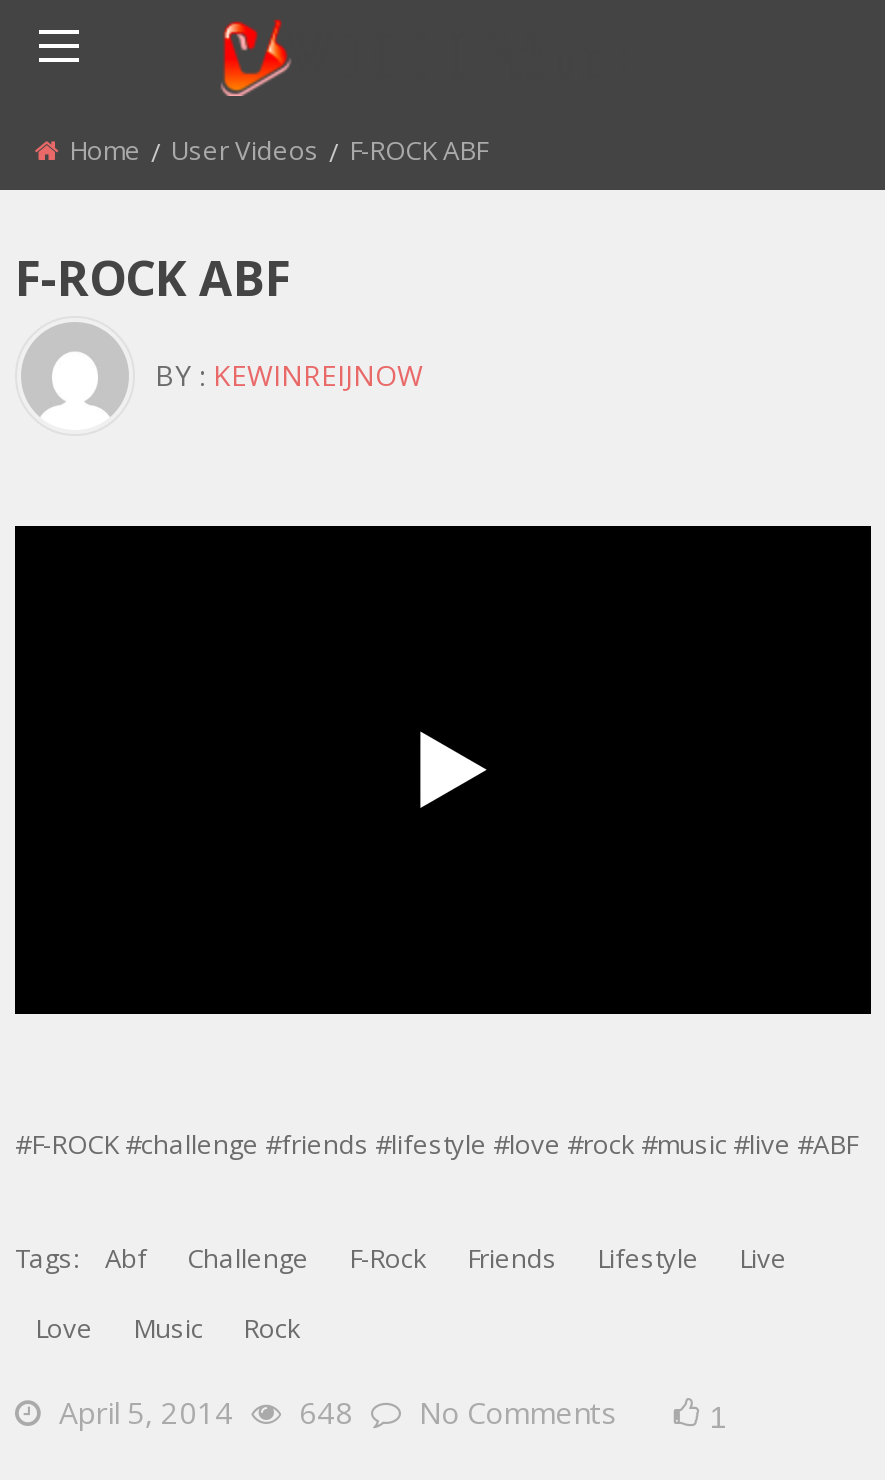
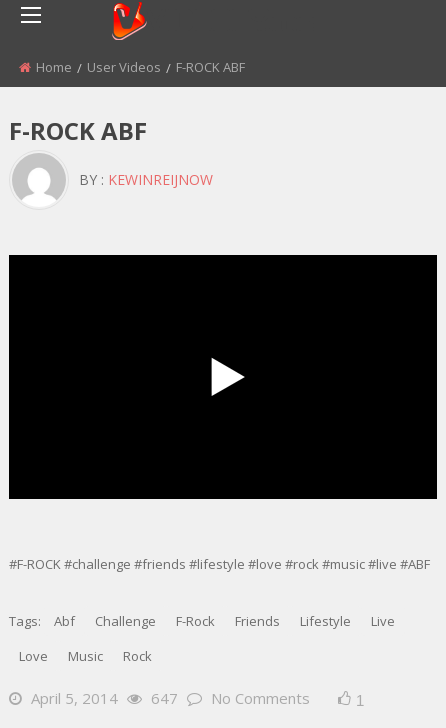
[59,1392,617,1432] April 5, 2014 648 No Comments -> [31,688,310,708] April 5, 2014 647 No Comments

